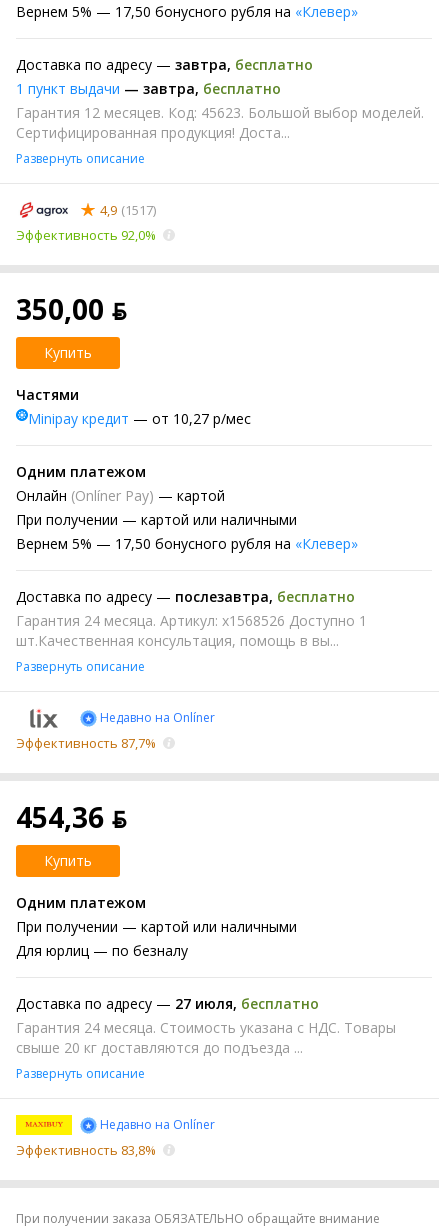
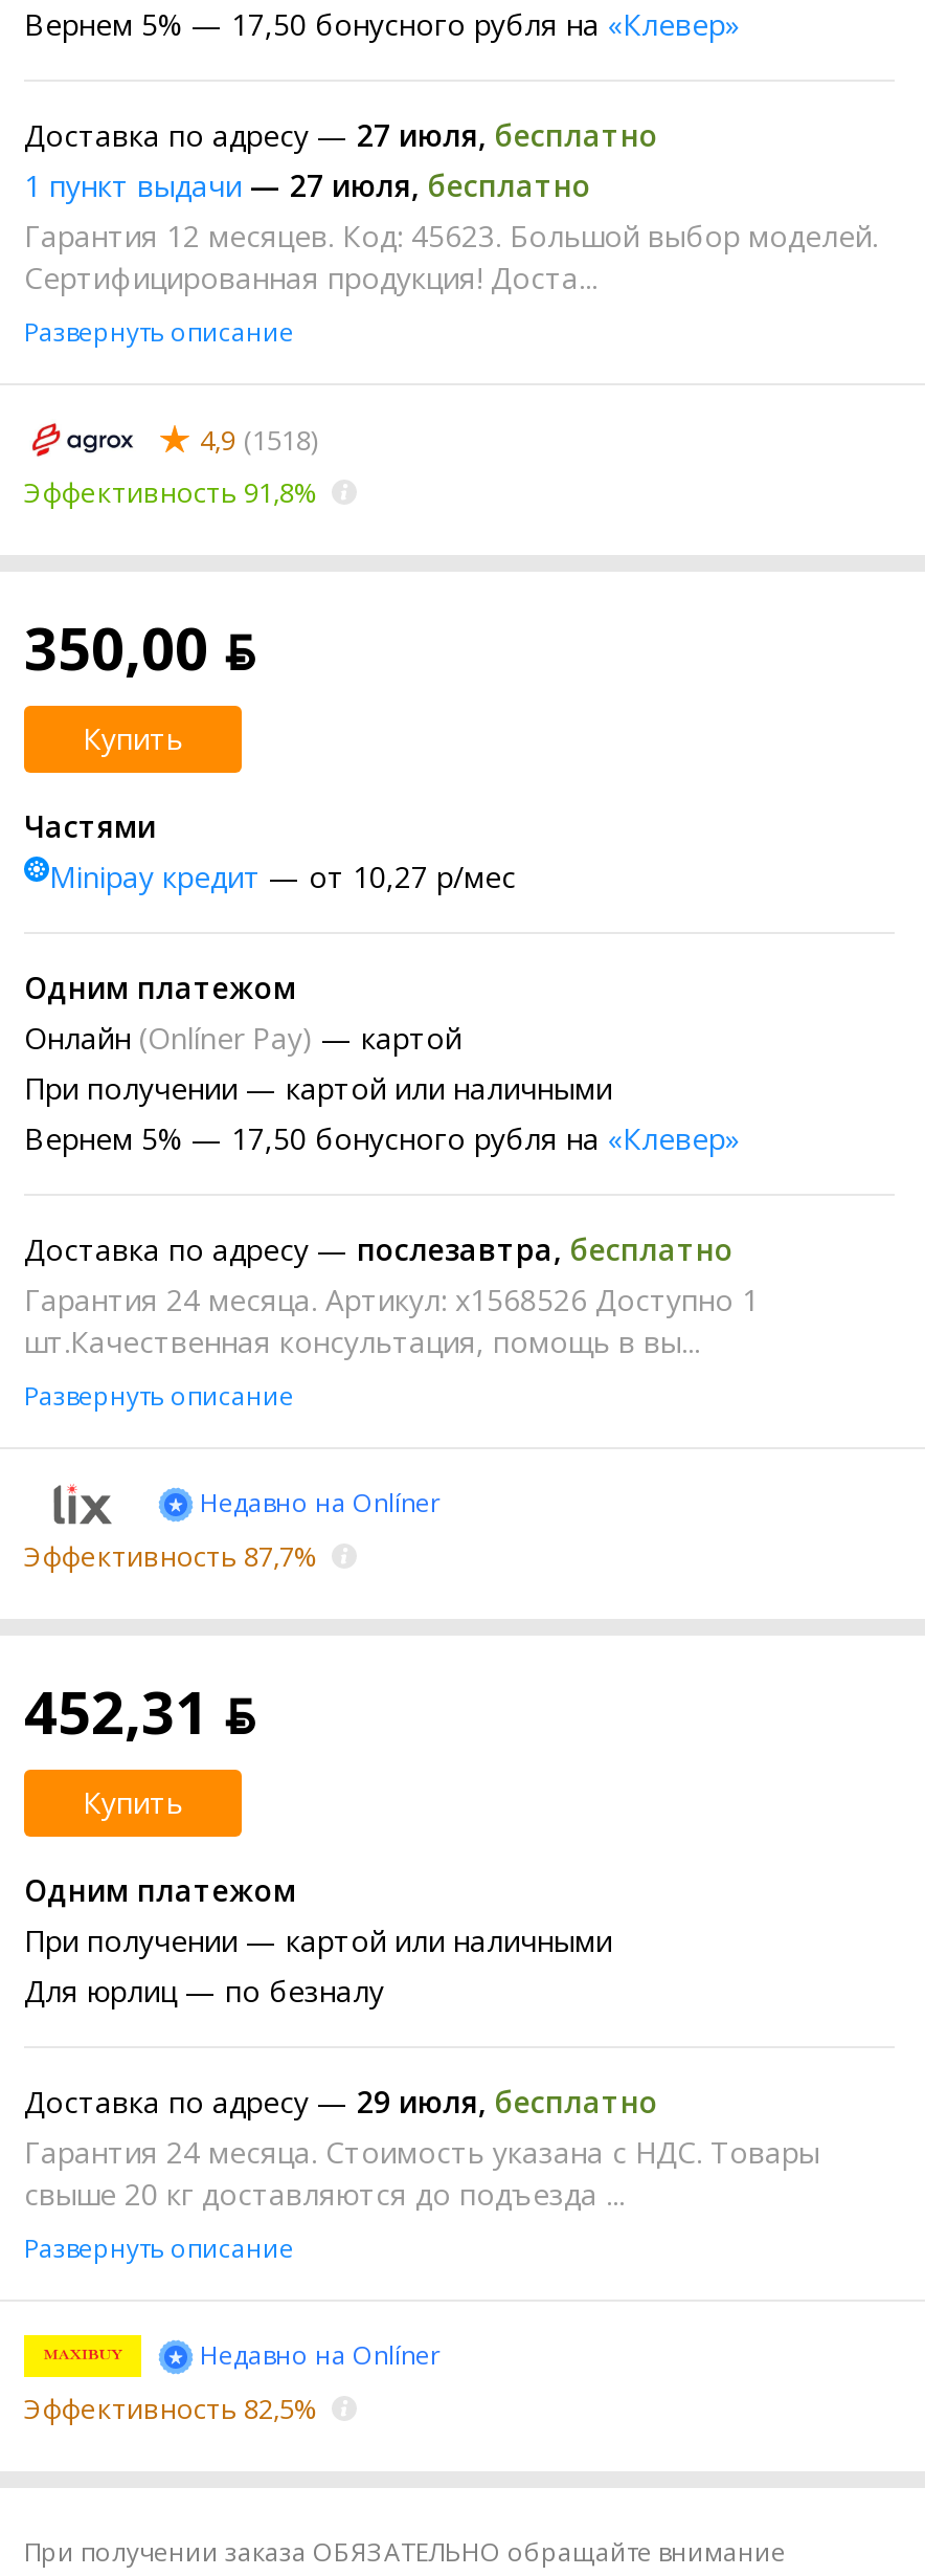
[16,55,313,98] Доставка по адресу — завтра, бесплатно | 1 пункт выдачи — завтра, бесплатно -> [24,166,591,206] 1 пункт выдачи — 27 июля, бесплатно
[100,201,156,219] 4,9 (1517) -> [200,422,317,459] 4,9 (1518)
[16,226,156,244] Эффективность 92,0% -> [24,474,317,512] Эффективность 91,8%
[16,798,127,836] 454,36 ƃ -> [24,1672,256,1751] 452,31 ƃ
none -> [24,2082,658,2122] Доставка по адресу — 29 июля, бесплатно
moved [16,994,319,1013] -> [24,116,658,156]: Доставка по адресу — 27 июля, бесплатно
[16,1141,156,1159] Эффективность 83,8% -> [24,2390,317,2428] Эффективность 82,5%

